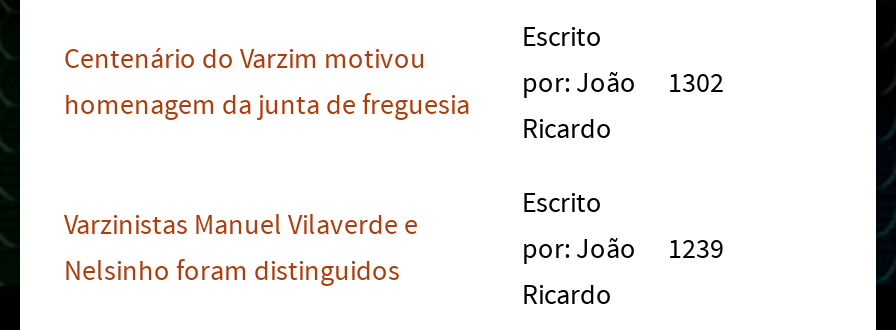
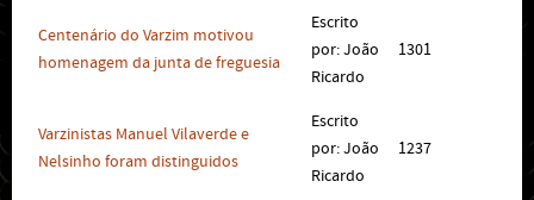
[522,68,724,100] por: João 1302 -> [311,40,431,59] por: João 1301
[522,234,724,266] por: João 1239 -> [311,139,431,158] por: João 1237

